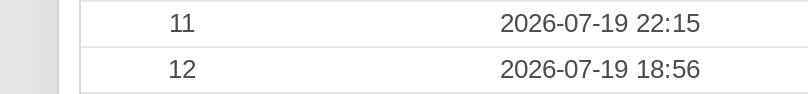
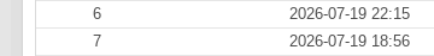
[169,8,195,38] 11 -> [93,5,101,23] 6
[168,54,196,84] 12 -> [93,32,101,50] 7

